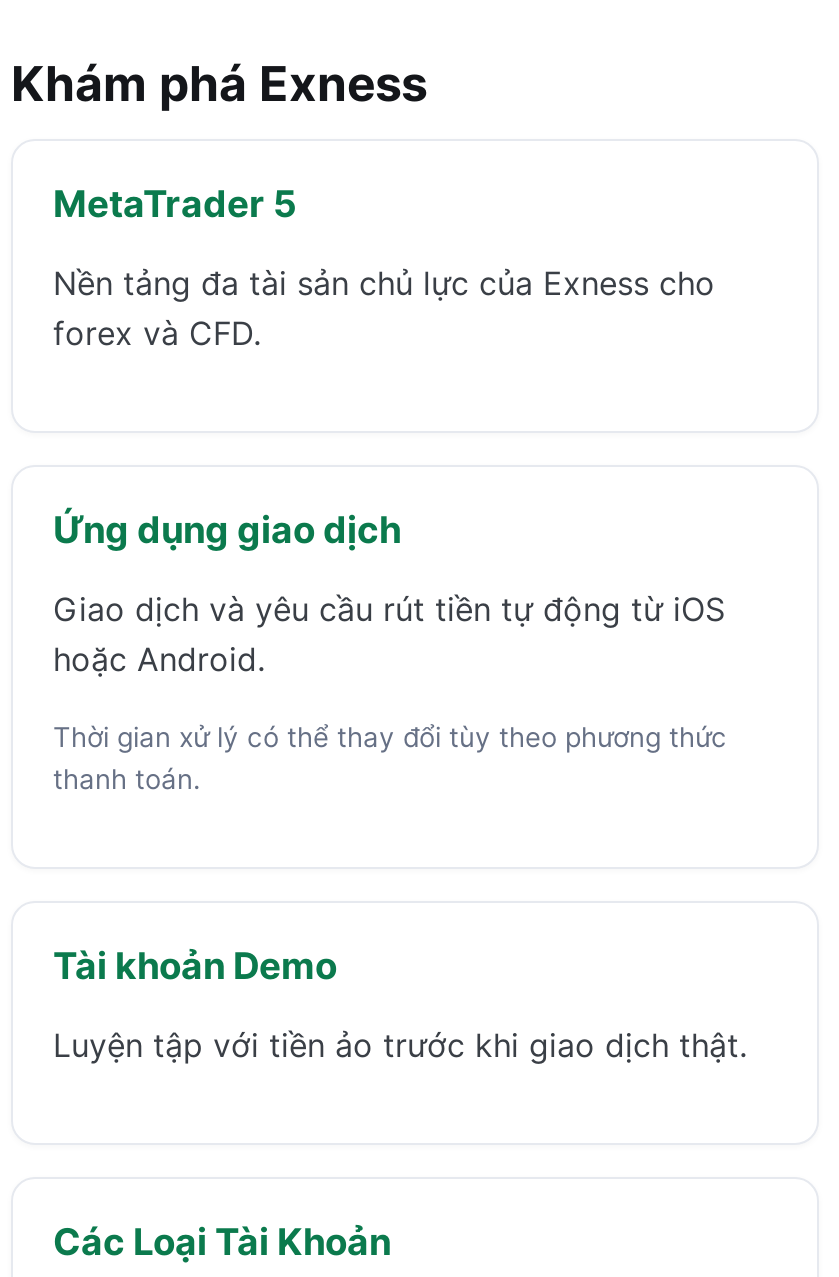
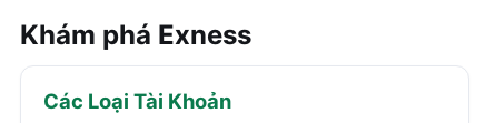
[53,180,715,352] MetaTrader 5 | Nền tảng đa tài sản chủ lực của Exness cho | forex và CFD. -> none
[53,506,727,794] Ứng dụng giao dịch | Giao dịch và yêu cầu rút tiền tự động từ iOS | hoặc Android. | Thời gian xử lý có thể thay đổi tùy theo phương thức | thanh toán. -> none
[53,944,747,1066] Tài khoản Demo | Luyện tập với tiền ảo trước khi giao dịch thật. -> none

